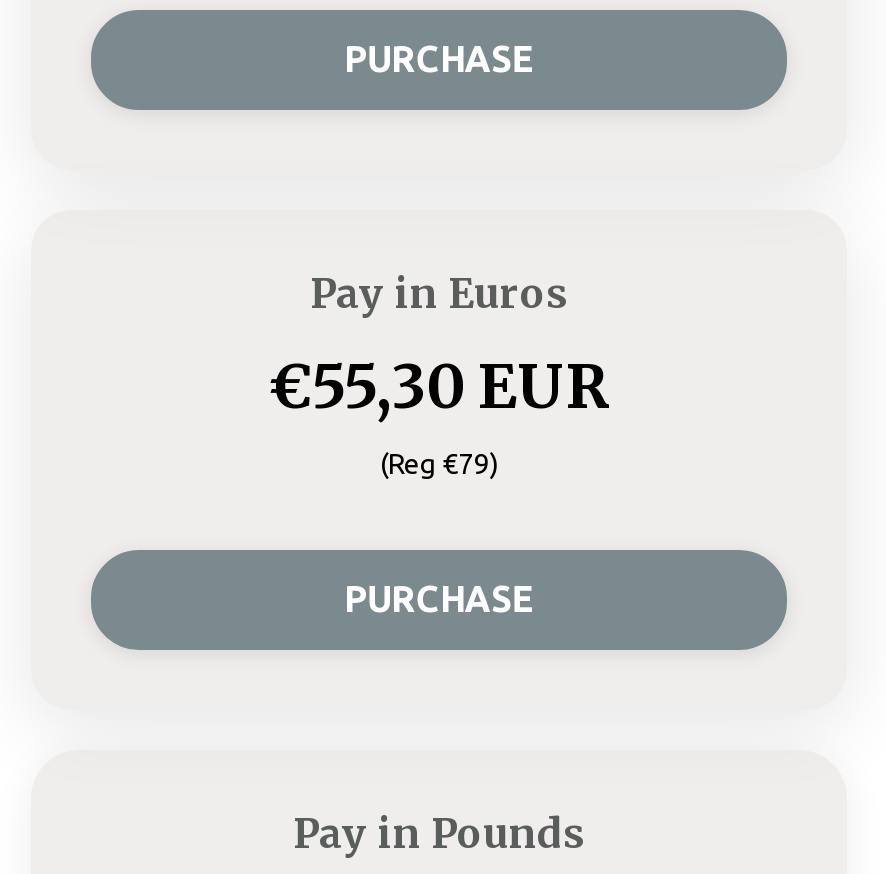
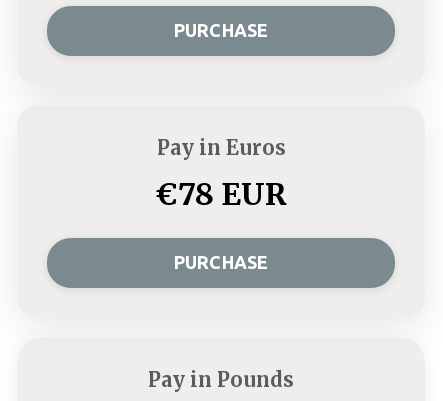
[268,348,610,480] €55,30 EUR | (Reg €79) -> [155,175,287,213] €78 EUR

